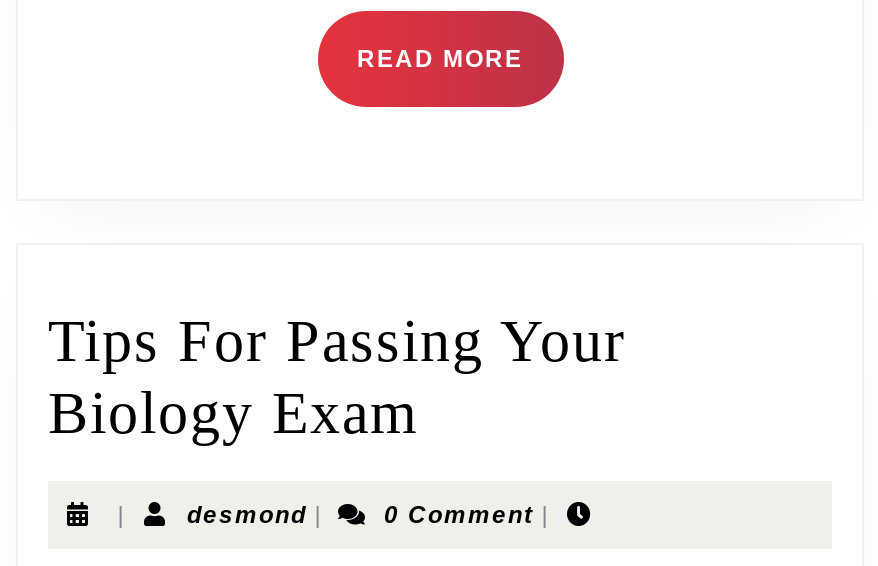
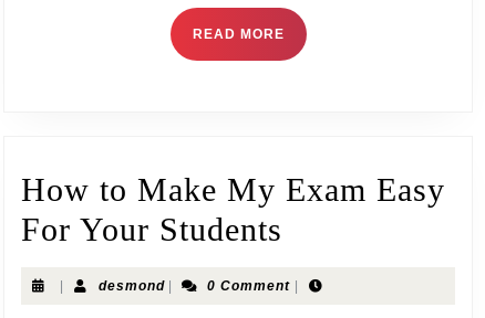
[48,307,626,445] Tips For Passing Your | Biology Exam -> [21,171,445,248] How to Make My Exam Easy | For Your Students

